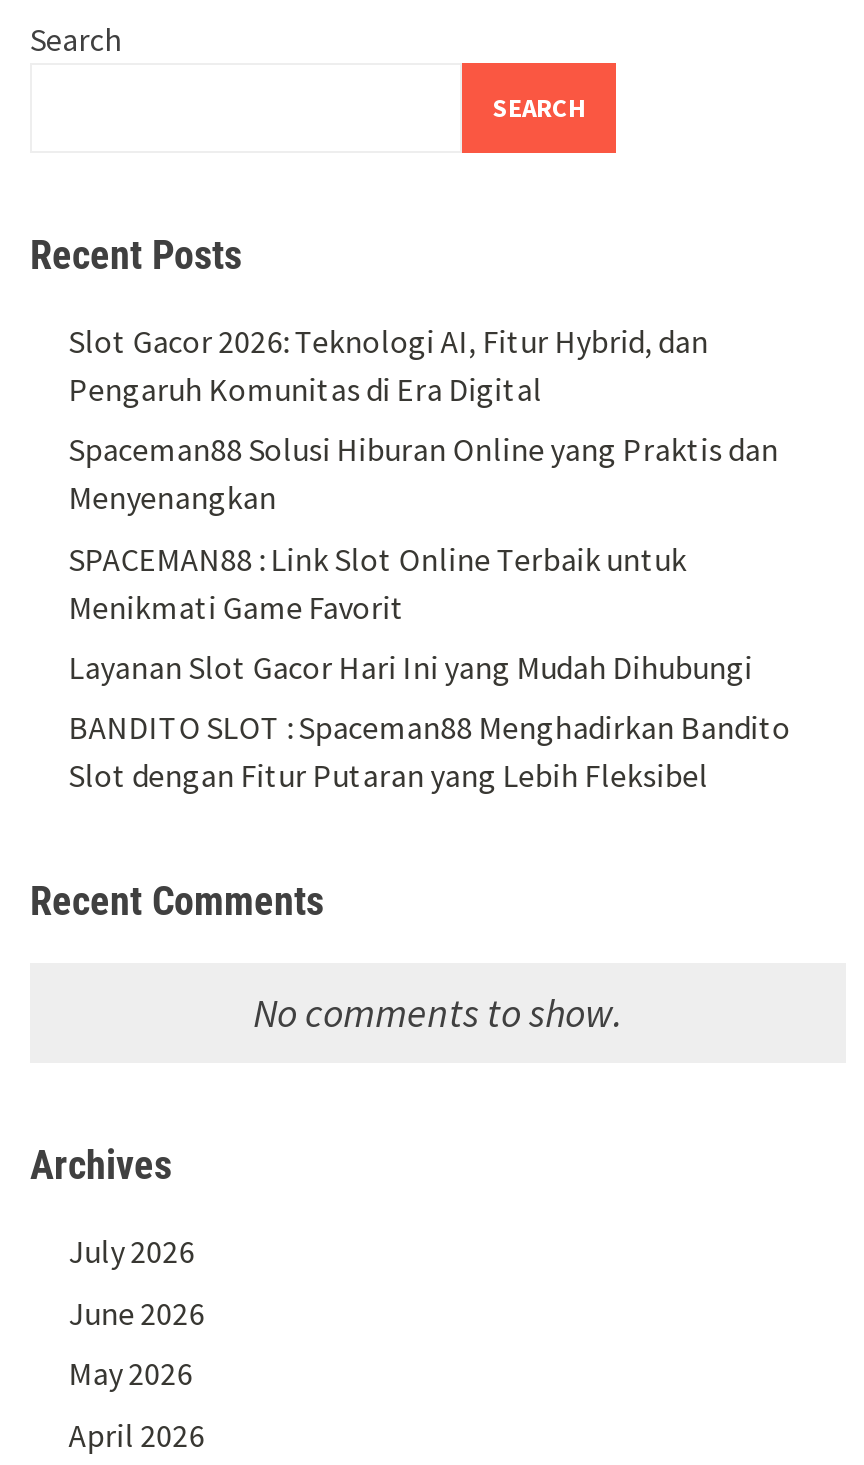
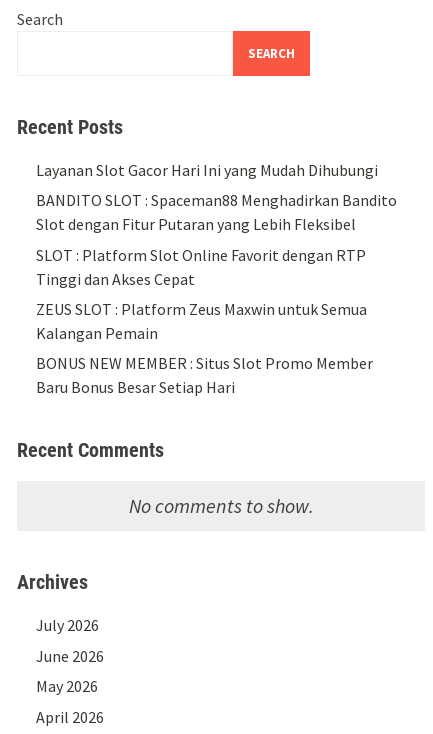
[68,321,778,626] Slot Gacor 2026: Teknologi AI, Fitur Hybrid, dan | Pengaruh Komunitas di Era Digital | Spaceman88 Solusi Hiburan Online yang Praktis dan | Menyenangkan | SPACEMAN88 : Link Slot Online Terbaik untuk | Menikmati Game Favorit -> none
moved [68,647,790,796] -> [36,160,397,234]: Layanan Slot Gacor Hari Ini yang Mudah Dihubungi | BANDITO SLOT : Spaceman88 Menghadirkan Bandito | Slot dengan Fitur Putaran yang Lebih Fleksibel
none -> [36,245,373,397] SLOT : Platform Slot Online Favorit dengan RTP | Tinggi dan Akses Cepat | ZEUS SLOT : Platform Zeus Maxwin untuk Semua | Kalangan Pemain | BONUS NEW MEMBER : Situs Slot Promo Member | Baru Bonus Besar Setiap Hari

